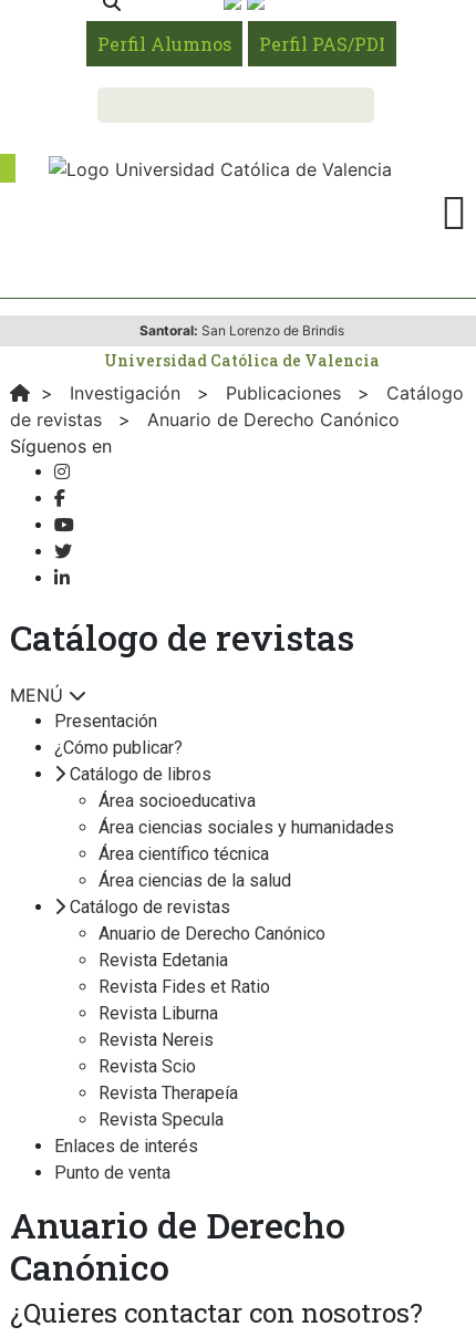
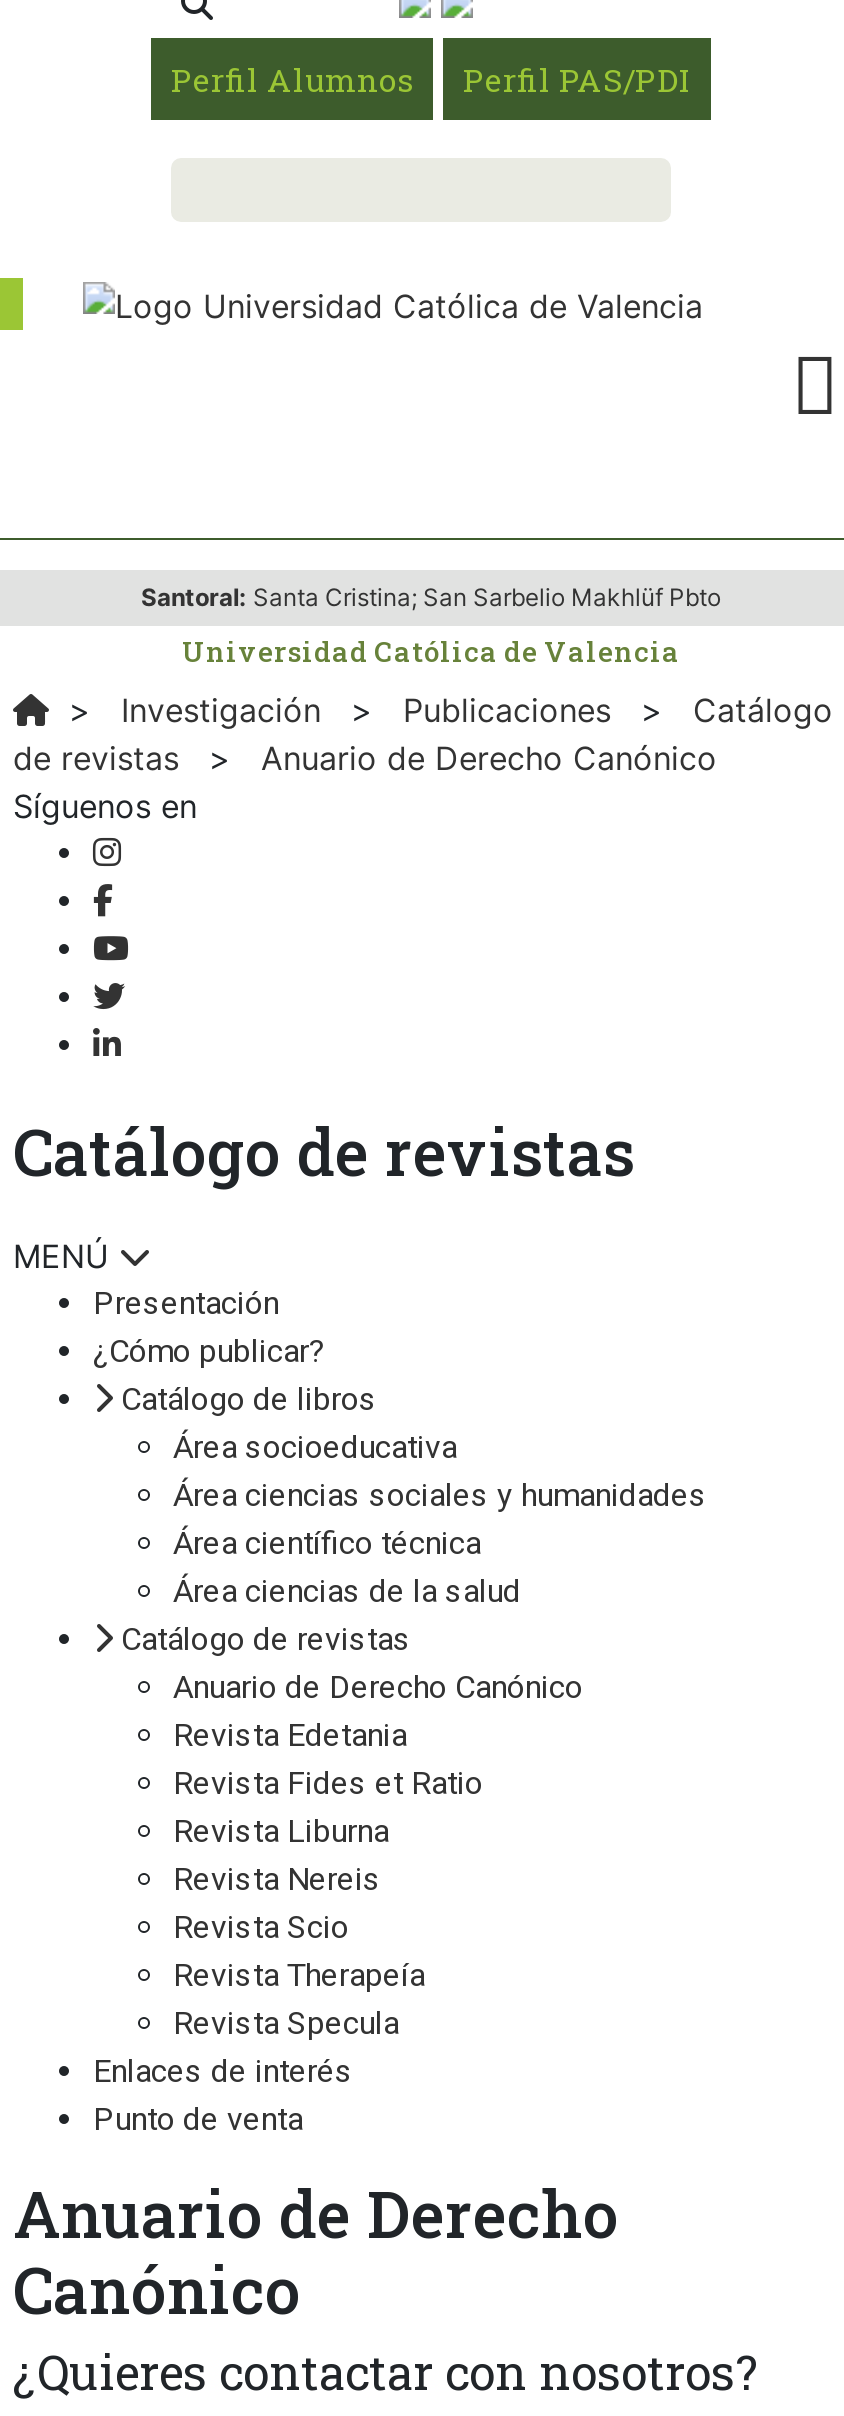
[139,322,344,339] Santoral: San Lorenzo de Brindis -> [141,582,721,612] Santoral: Santa Cristina; San Sarbelio Makhlüf Pbto

